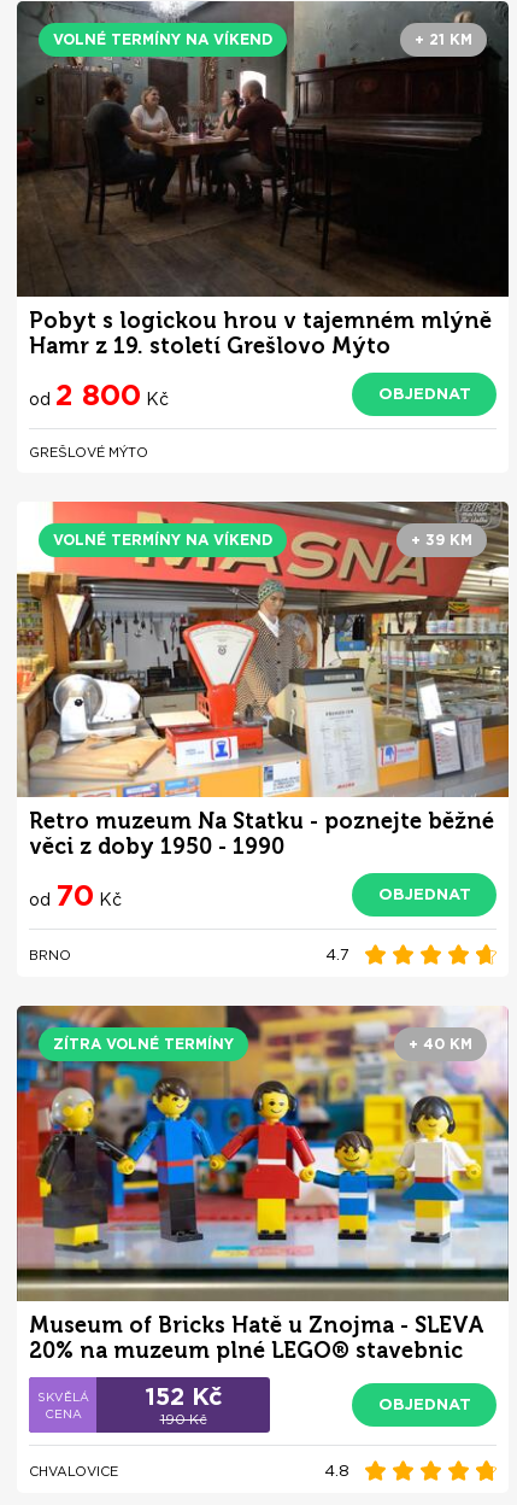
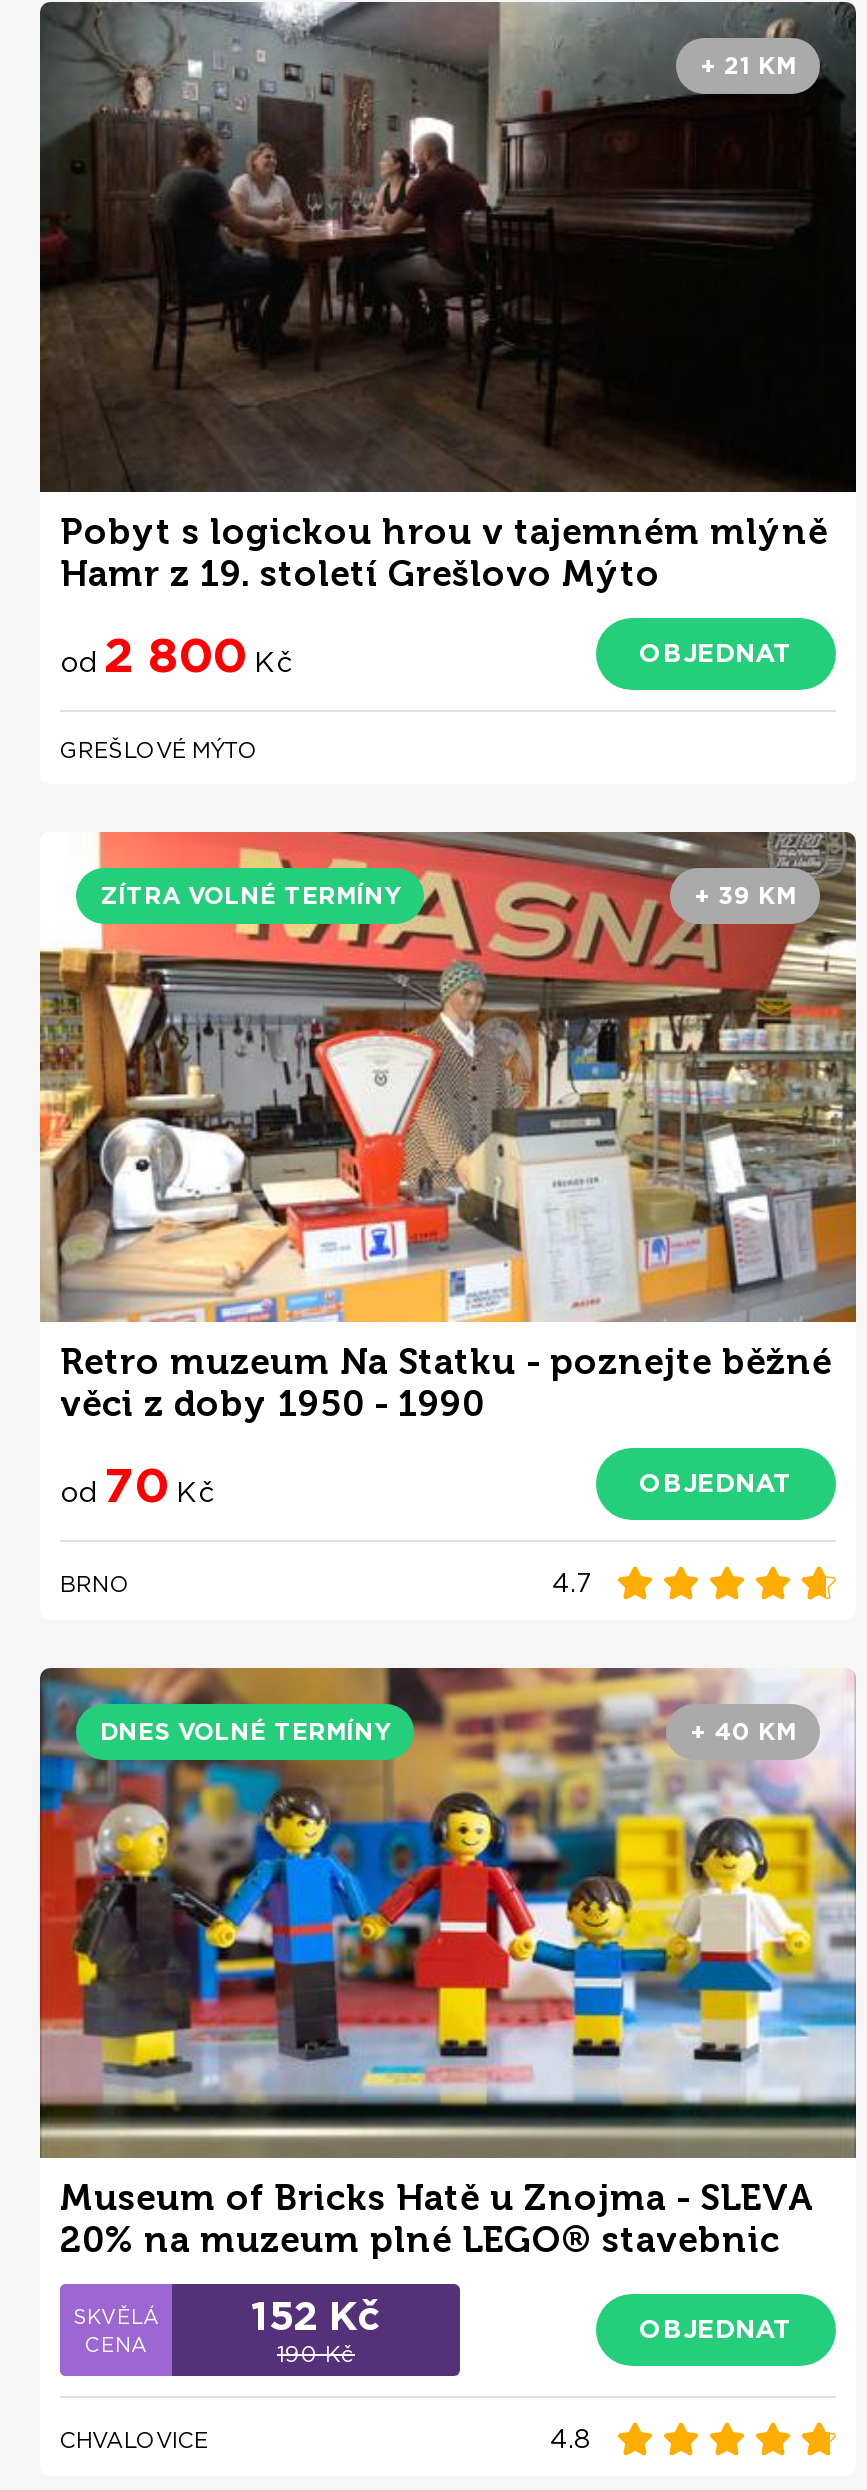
[53,30,272,48] VOLNÉ TERMÍNY NA VÍKEND -> none
[53,531,272,549] VOLNÉ TERMÍNY NA VÍKEND -> none
moved [53,1035,234,1053] -> [100,880,400,910]: ZÍTRA VOLNÉ TERMÍNY
none -> [100,1716,390,1746] DNES VOLNÉ TERMÍNY

